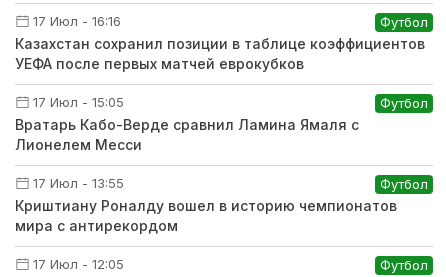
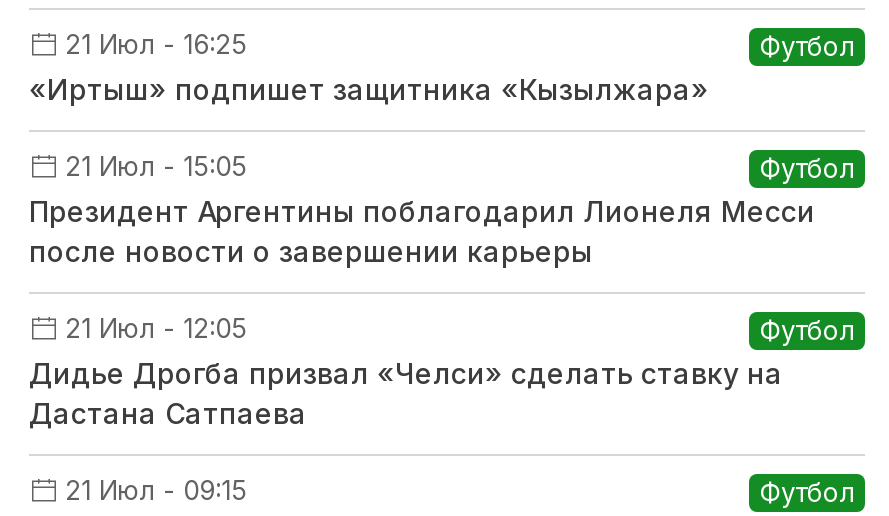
[33,13,121,29] 17 Июл - 16:16 -> [65,28,247,60] 21 Июл - 16:25
[15,35,425,72] Казахстан сохранил позиции в таблице коэффициентов | УЕФА после первых матчей еврокубков -> [29,72,709,106] «Иртыш» подпишет защитника «Кызылжара»
[33,94,124,110] 17 Июл - 15:05 -> [65,150,247,182] 21 Июл - 15:05
[15,116,359,153] Вратарь Кабо-Верде сравнил Ламина Ямаля с | Лионелем Месси -> [29,194,815,268] Президент Аргентины поблагодарил Лионеля Месси | после новости о завершении карьеры
[33,175,124,191] 17 Июл - 13:55 -> [65,312,247,344] 21 Июл - 12:05
[15,197,397,234] Криштиану Роналду вошел в историю чемпионатов | мира с антирекордом -> [29,356,783,430] Дидье Дрогба призвал «Челси» сделать ставку на | Дастана Сатпаева
[33,256,124,272] 17 Июл - 12:05 -> [65,474,247,506] 21 Июл - 09:15

